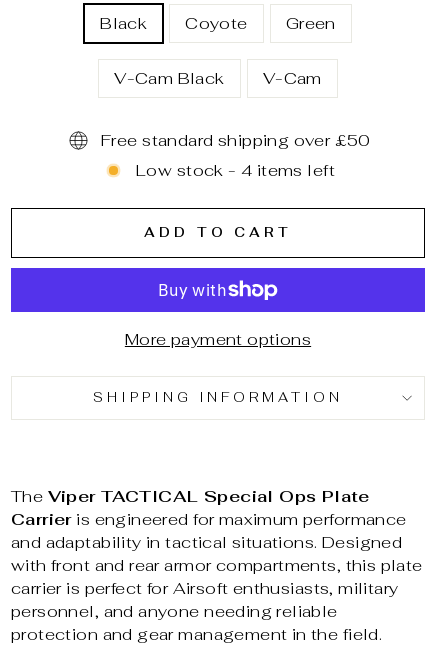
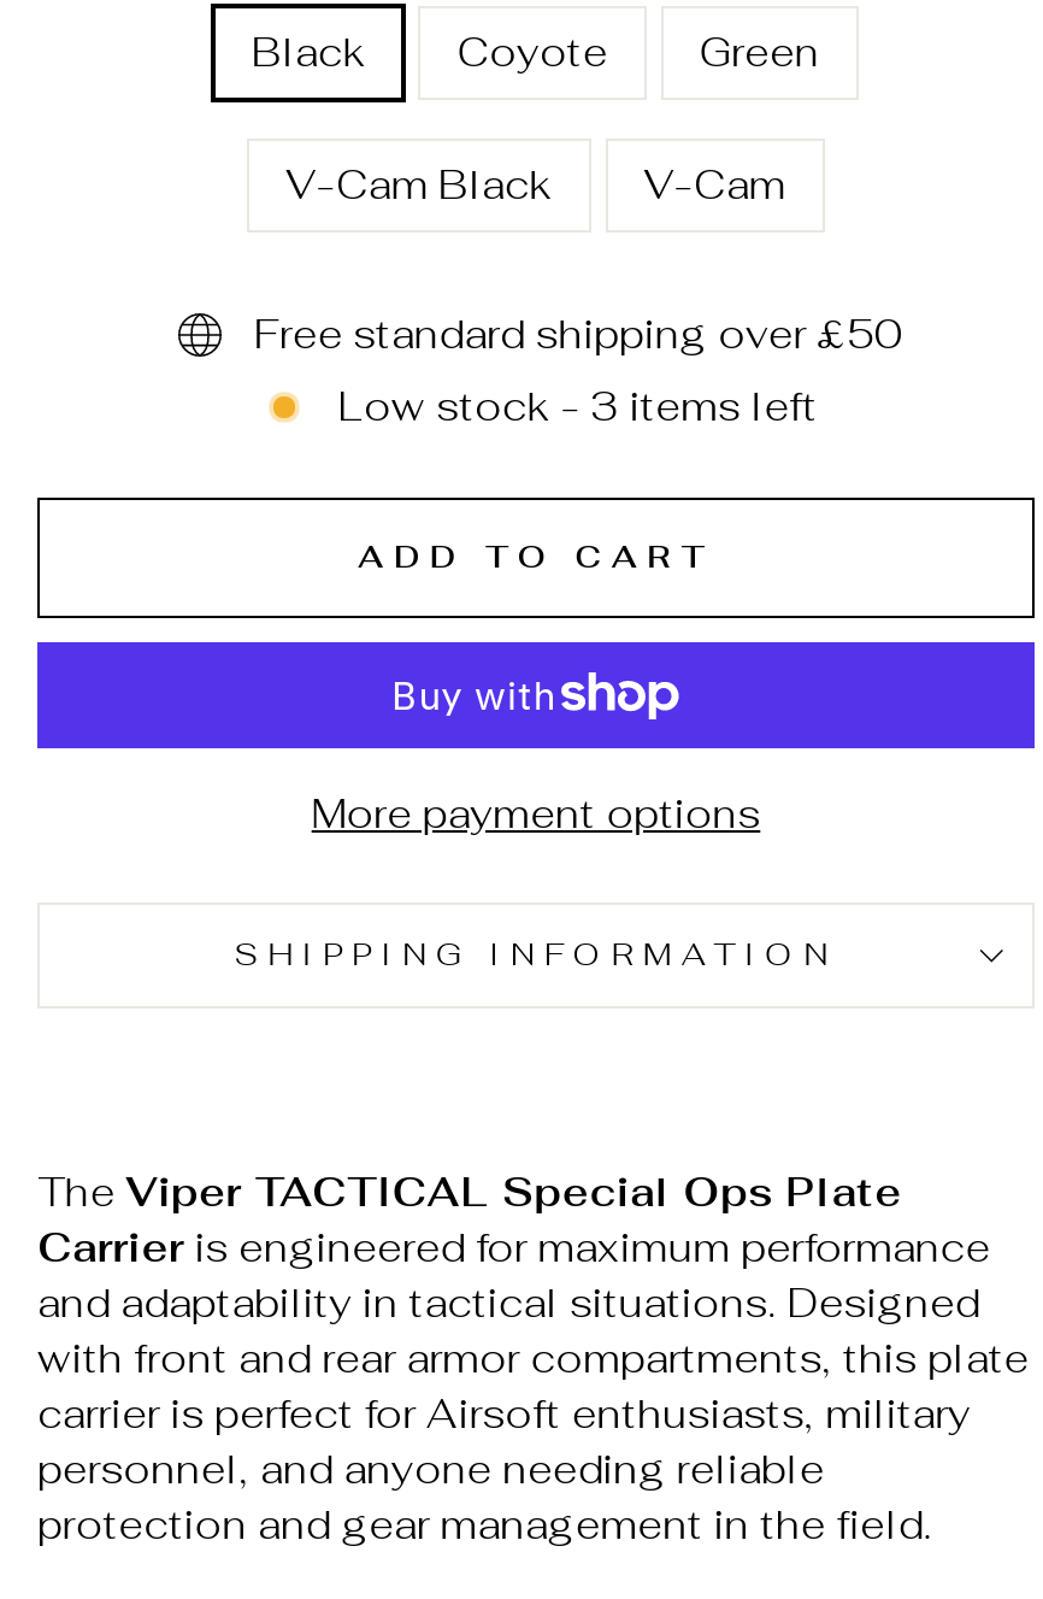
[136,159,335,181] Low stock - 4 items left -> [338,379,818,432] Low stock - 3 items left

